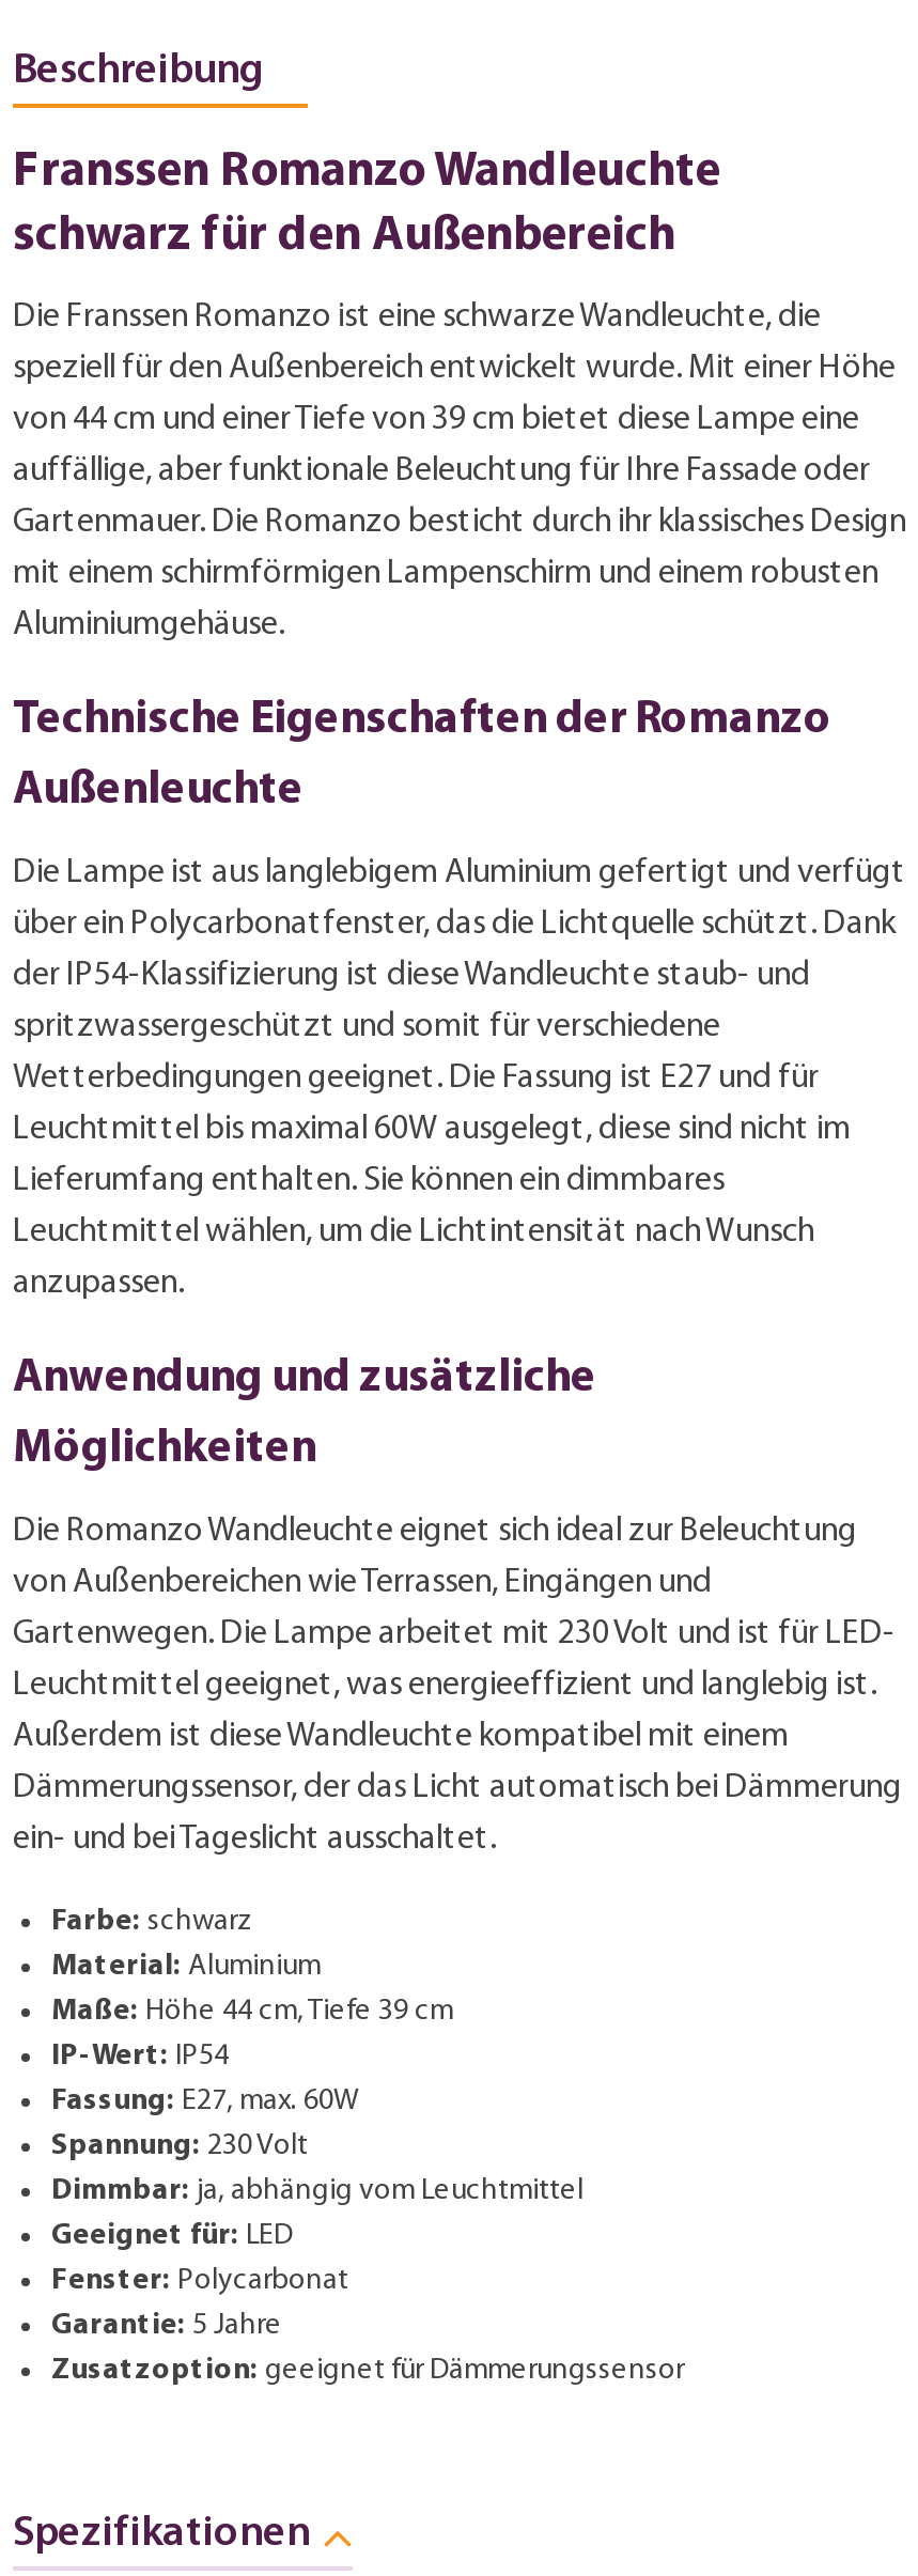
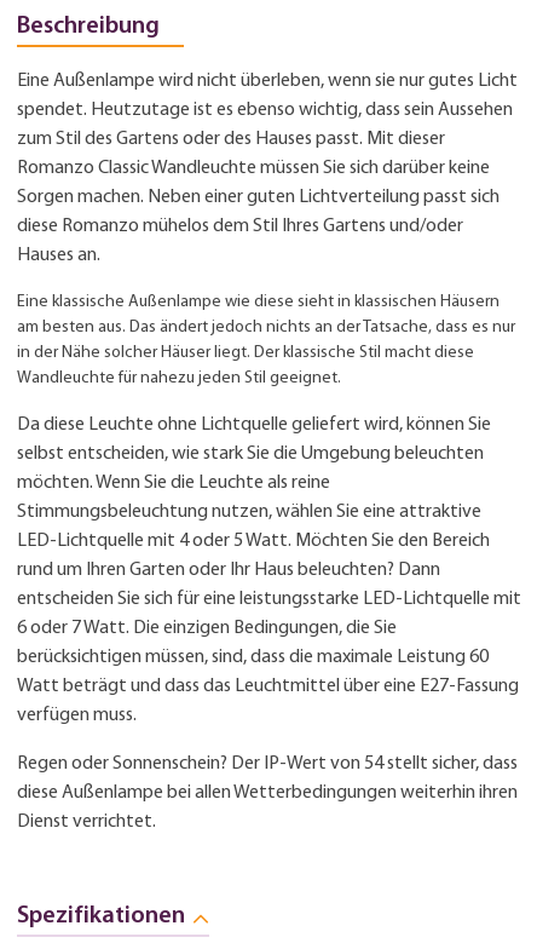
[13,148,906,2386] Franssen Romanzo Wandleuchte | schwarz für den Außenbereich | Die Franssen Romanzo ist eine schwarze Wandleuchte, die | speziell für den Außenbereich entwickelt wurde. Mit einer Höhe | von 44 cm und einer Tiefe von 39 cm bietet diese Lampe eine | auffällige, aber funktionale Beleuchtung für Ihre Fassade oder | Gartenmauer. Die Romanzo besticht durch ihr klassisches Design | mit einem schirmförmigen Lampenschirm und einem robusten | Aluminiumgehäuse. | Technische Eigenschaften der Romanzo | Außenleuchte | Die Lampe ist aus langlebigem Aluminium gefertigt und verfügt | über ein Polycarbonatfenster, das die Lichtquelle schützt. Dank | der IP54-Klassifizierung ist diese Wandleuchte staub- und | spritzwassergeschützt und somit für verschiedene | Wetterbedingungen geeignet. Die Fassung ist E27 und für | Leuchtmittel bis maximal 60W ausgelegt, diese sind nicht im | Lieferumfang enthalten. Sie können ein dimmbares | Leuchtmittel wählen, um die Lichtintensität nach Wunsch | anzupassen. | Anwendung und zusätzliche | Möglichkeiten | Die Romanzo Wandleuchte eignet sich ideal zur Beleuchtung | von Außenbereichen wie Terrassen, Eingängen und | Gartenwegen. Die Lampe arbeitet mit 230 Volt und ist für LED- | Leuchtmittel geeignet, was energieeffizient und langlebig ist. | Außerdem ist diese Wandleuchte kompatibel mit einem | Dämmerungssensor, der das Licht automatisch bei Dämmerung | ein- und bei Tageslicht ausschaltet. | Farbe: schwarz | Material: Aluminium | Maße: Höhe 44 cm, Tiefe 39 cm | IP-Wert: IP54 | Fassung: E27, max. 60W | Spannung: 230 Volt | Dimmbar: ja, abhängig vom Leuchtmittel | Geeignet für: LED | Fenster: Polycarbonat | Garantie: 5 Jahre | Zusatzoption: geeignet für Dämmerungssensor -> [17,71,521,831] Eine Außenlampe wird nicht überleben, wenn sie nur gutes Licht | spendet. Heutzutage ist es ebenso wichtig, dass sein Aussehen | zum Stil des Gartens oder des Hauses passt. Mit dieser | Romanzo Classic Wandleuchte müssen Sie sich darüber keine | Sorgen machen. Neben einer guten Lichtverteilung passt sich | diese Romanzo mühelos dem Stil Ihres Gartens und/oder | Hauses an. | Eine klassische Außenlampe wie diese sieht in klassischen Häusern | am besten aus. Das ändert jedoch nichts an der Tatsache, dass es nur | in der Nähe solcher Häuser liegt. Der klassische Stil macht diese | Wandleuchte für nahezu jeden Stil geeignet. | Da diese Leuchte ohne Lichtquelle geliefert wird, können Sie | selbst entscheiden, wie stark Sie die Umgebung beleuchten | möchten. Wenn Sie die Leuchte als reine | Stimmungsbeleuchtung nutzen, wählen Sie eine attraktive | LED-Lichtquelle mit 4 oder 5 Watt. Möchten Sie den Bereich | rund um Ihren Garten oder Ihr Haus beleuchten? Dann | entscheiden Sie sich für eine leistungsstarke LED-Lichtquelle mit | 6 oder 7 Watt. Die einzigen Bedingungen, die Sie | berücksichtigen müssen, sind, dass die maximale Leistung 60 | Watt beträgt und dass das Leuchtmittel über eine E27-Fassung | verfügen muss. | Regen oder Sonnenschein? Der IP-Wert von 54 stellt sicher, dass | diese Außenlampe bei allen Wetterbedingungen weiterhin ihren | Dienst verrichtet.

